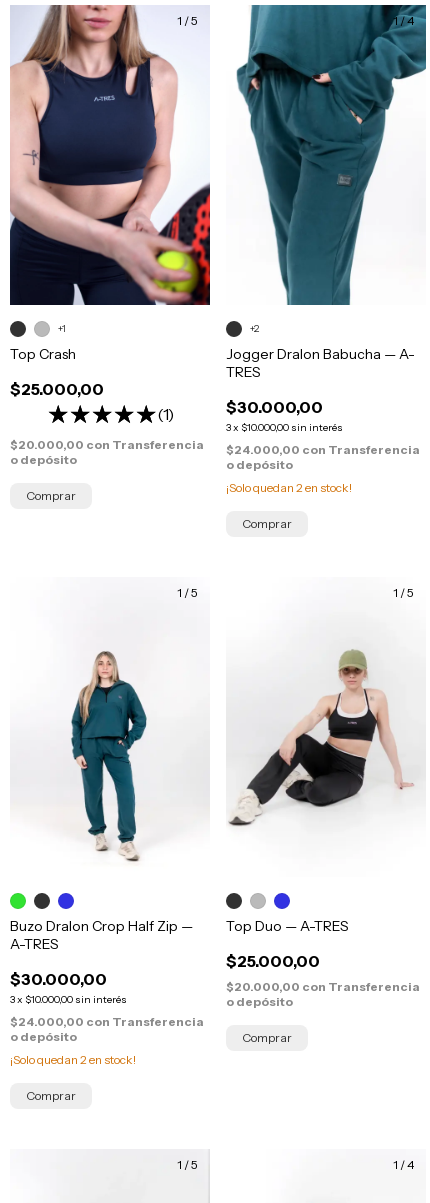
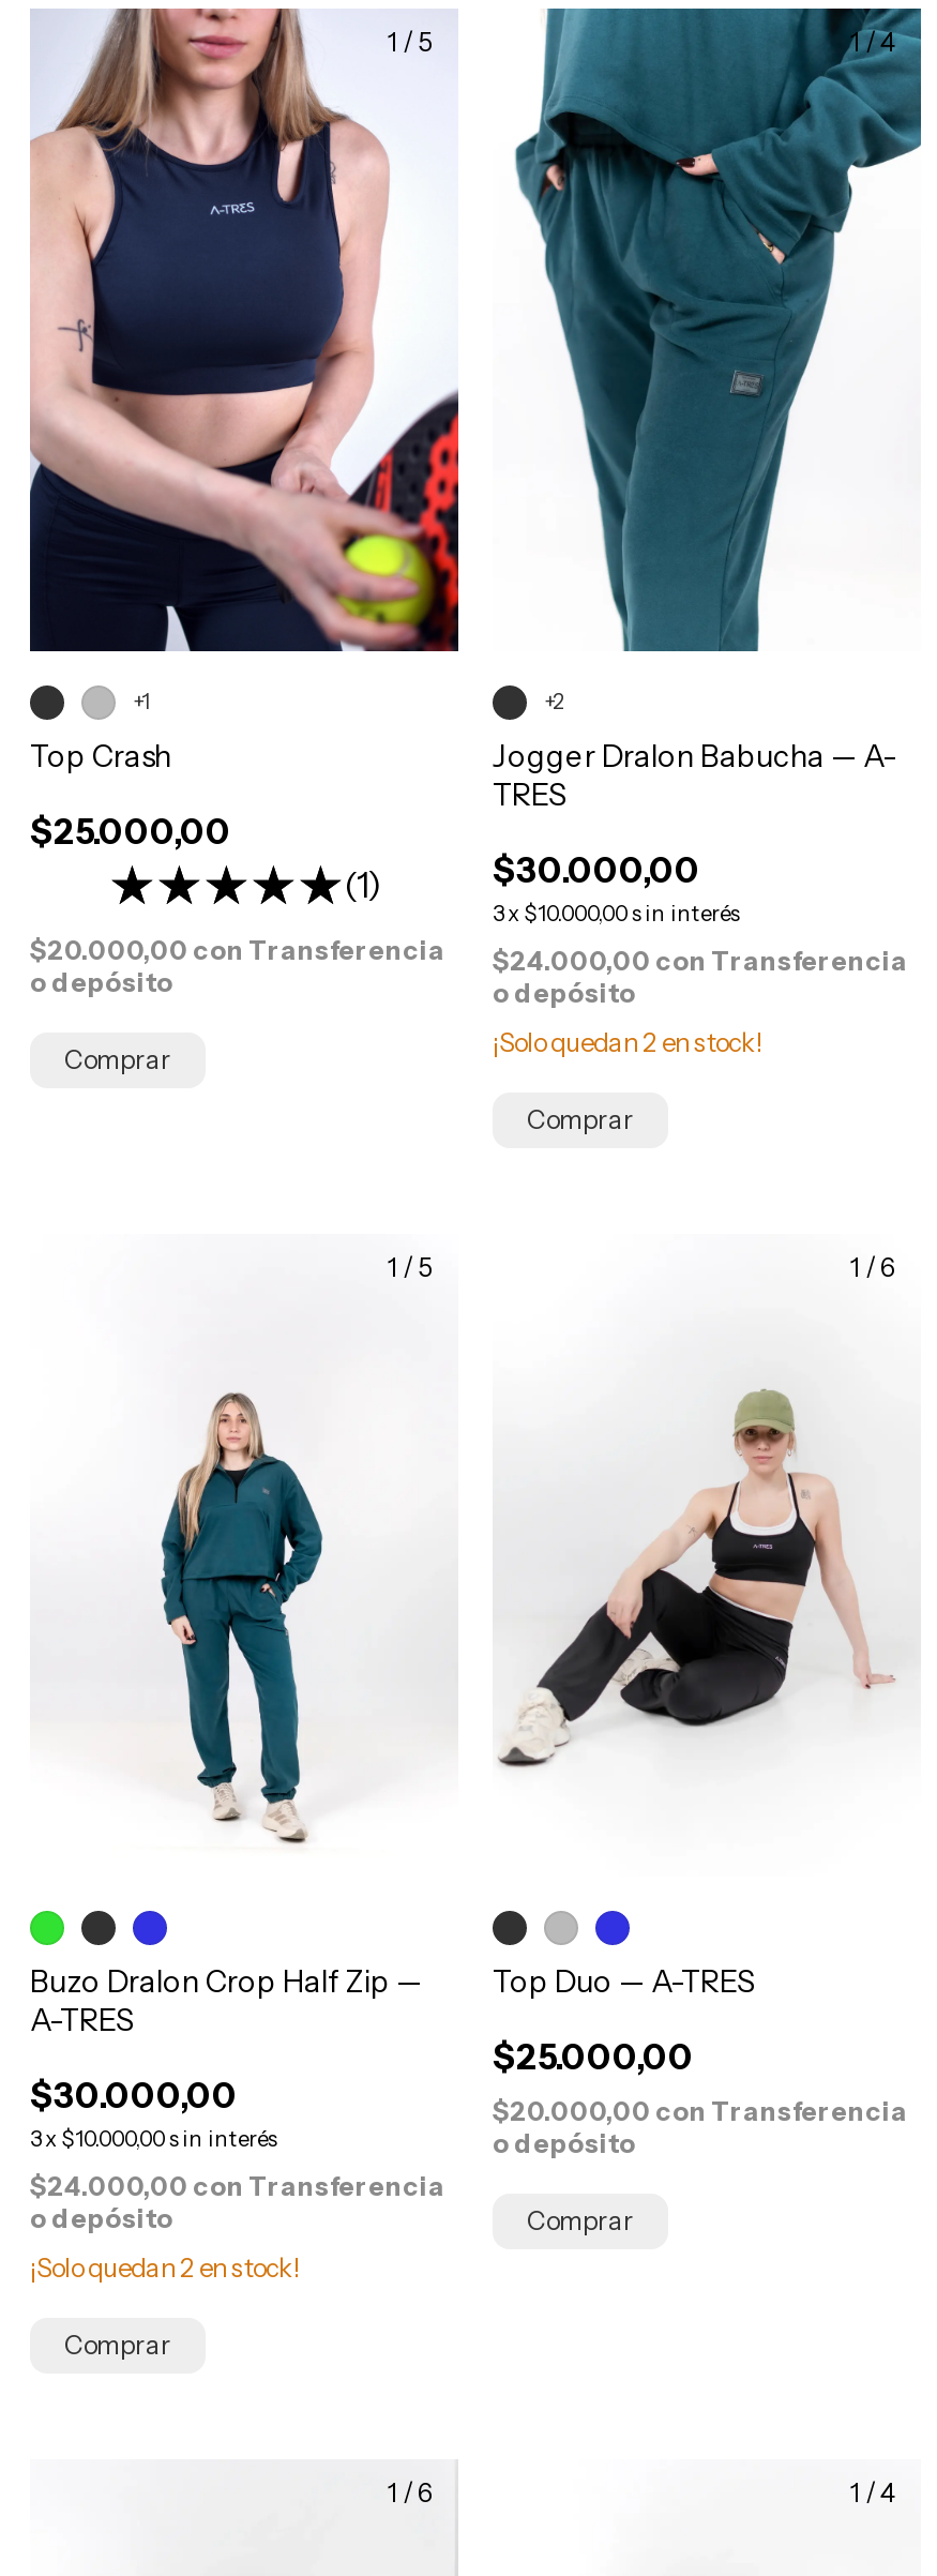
[393,585,414,600] 1 / 5 -> [850,1251,895,1283] 1 / 6
[177,1157,198,1172] 1 / 5 -> [388,2477,433,2509] 1 / 6

